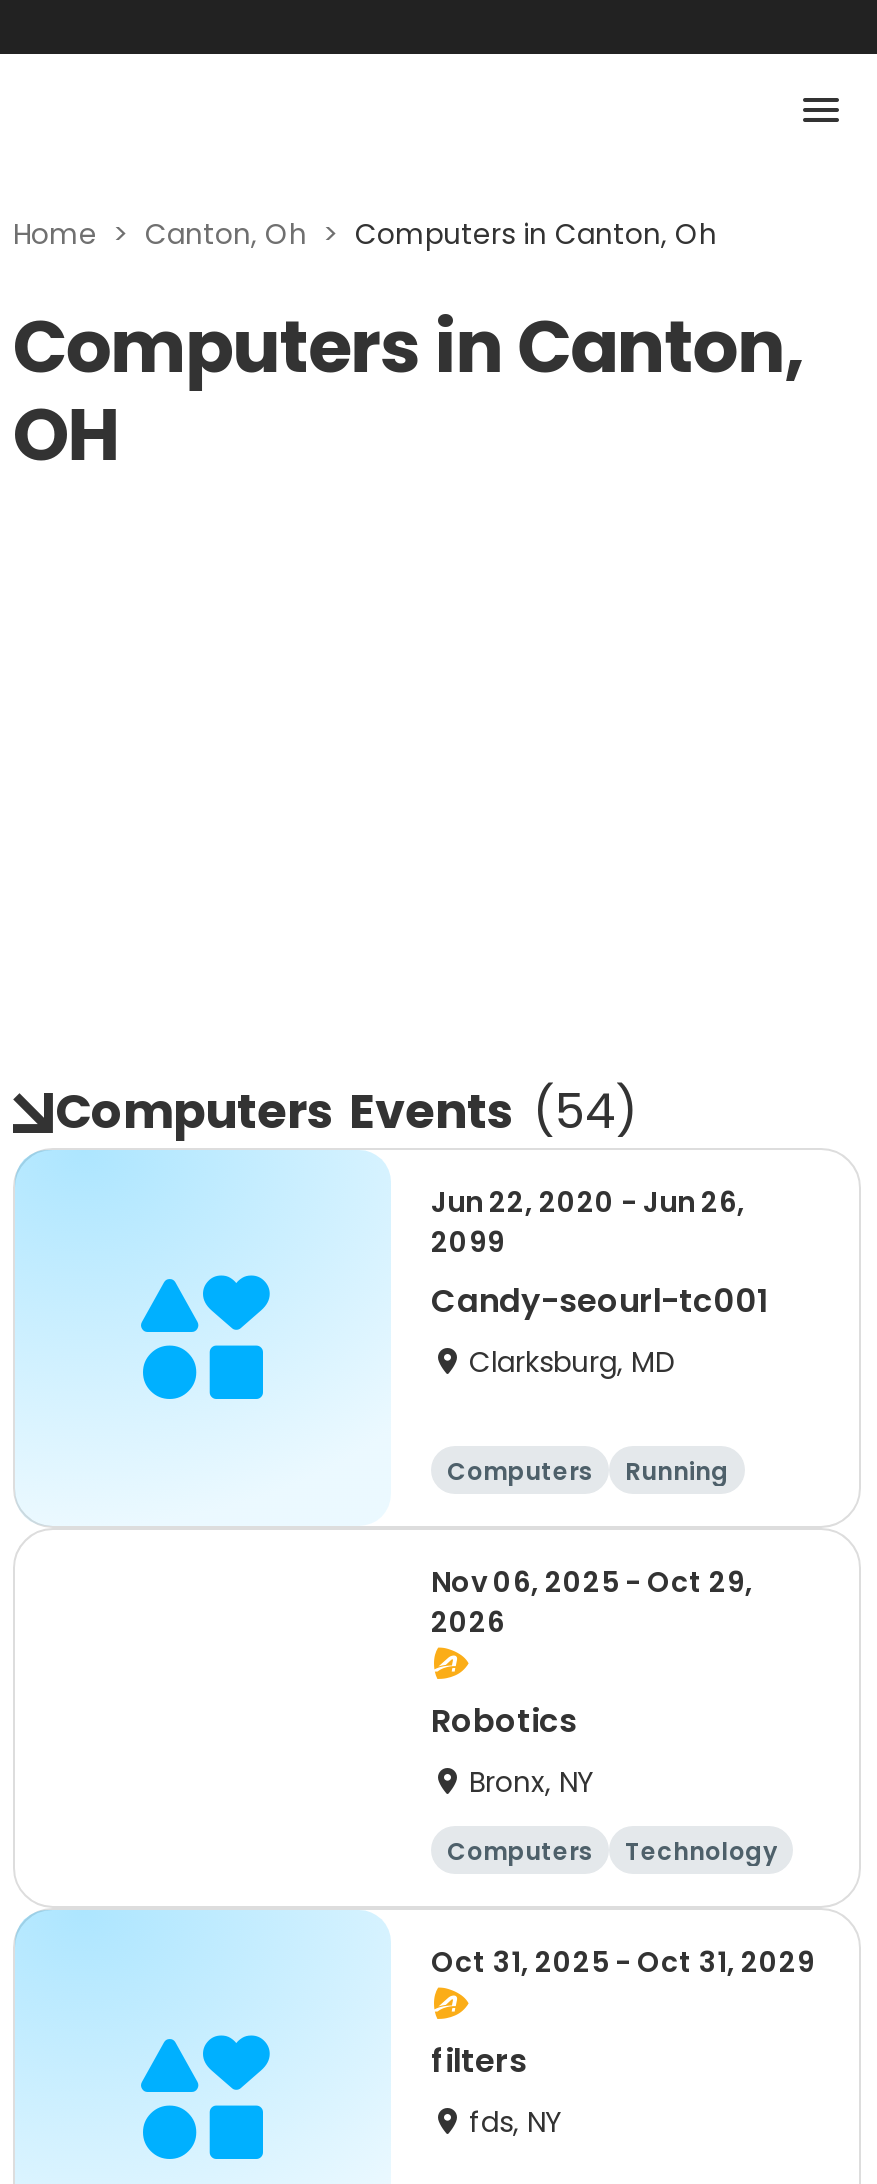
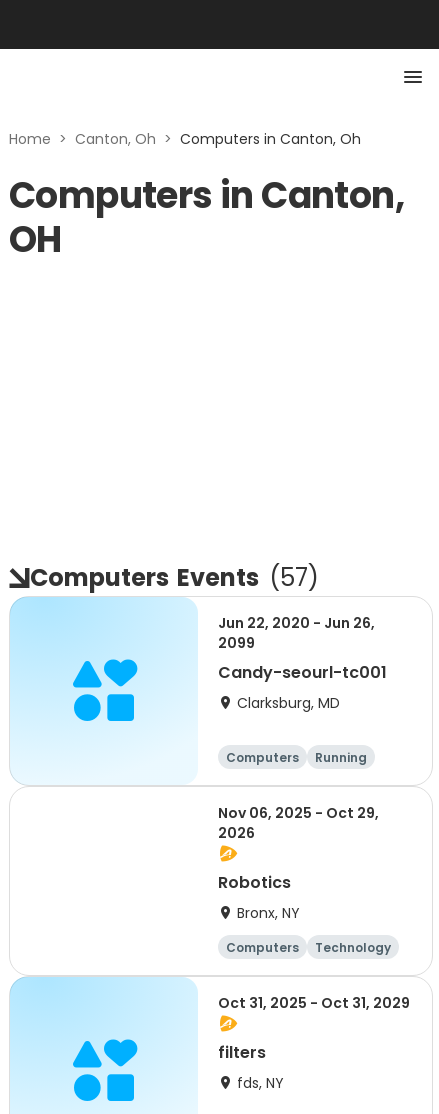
[55,1078,637,1144] Computers Events (54) -> [30,561,319,594] Computers Events (57)

